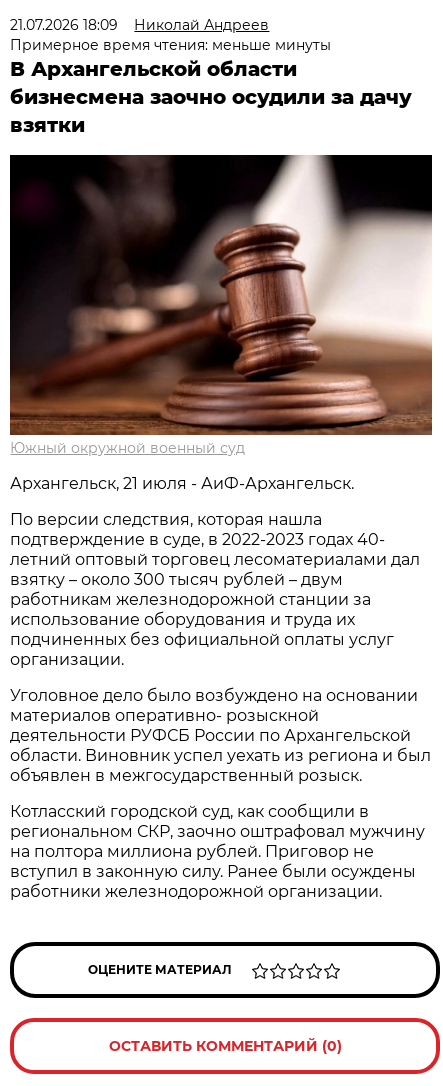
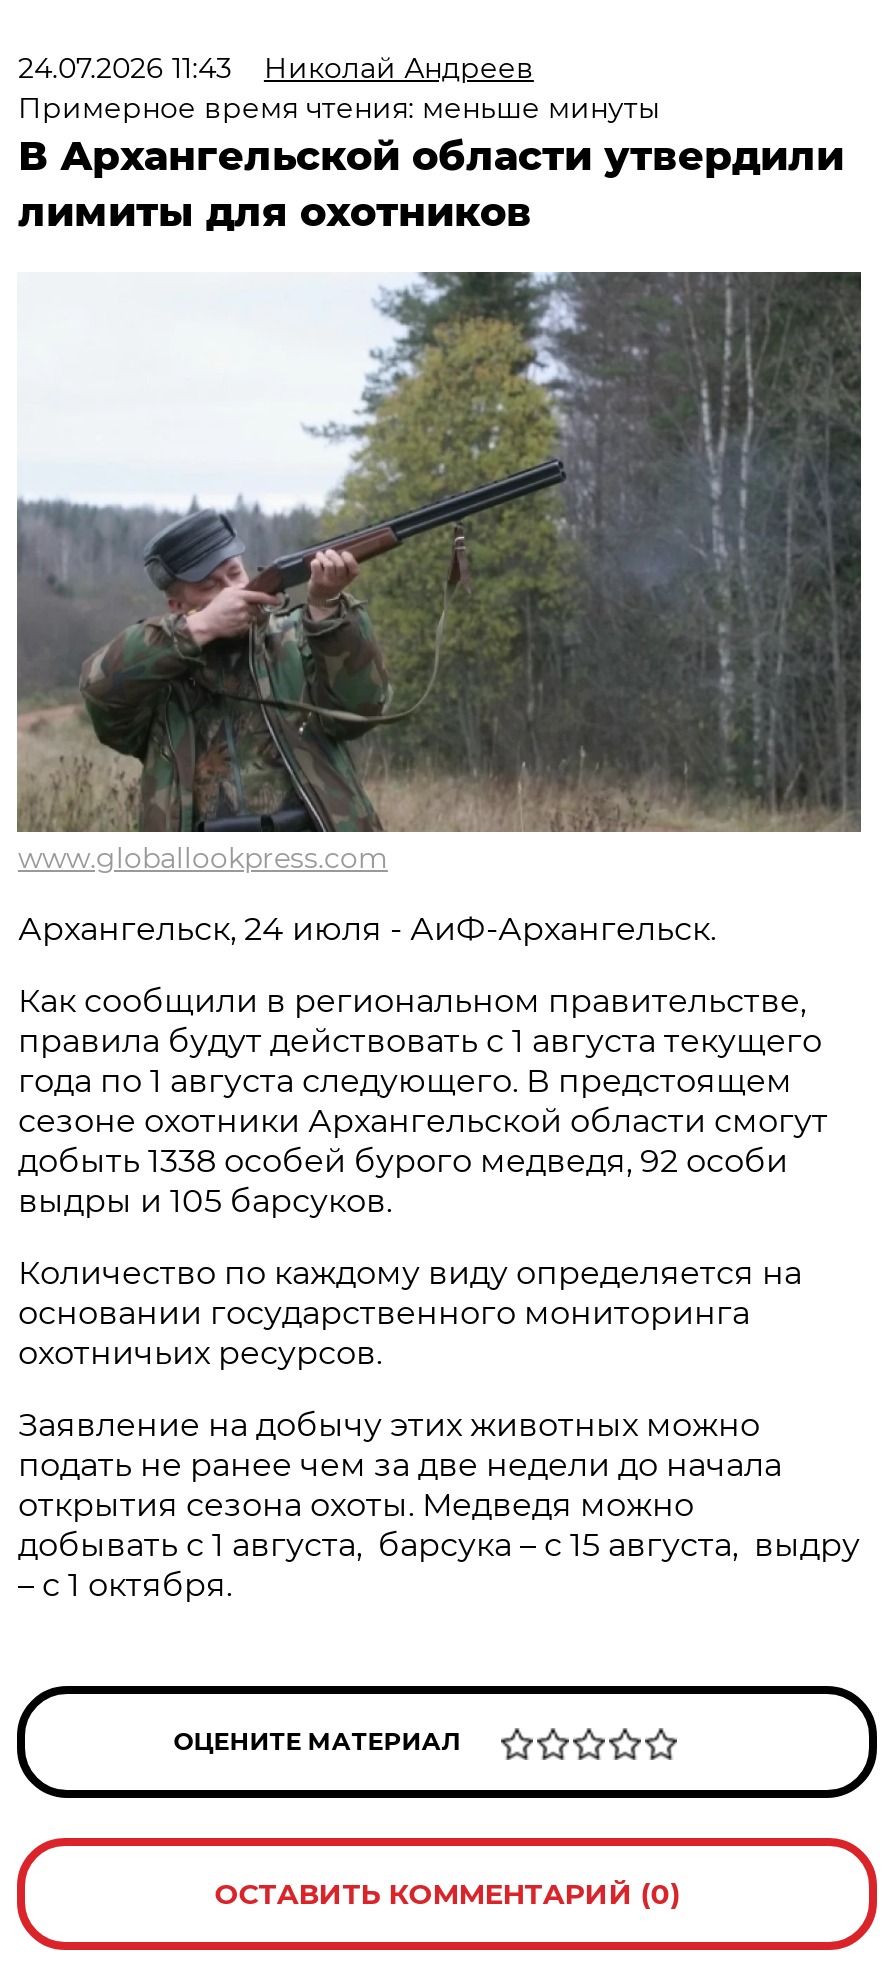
[10,16,269,34] 21.07.2026 18:09 Николай Андреев -> [18,50,534,86] 24.07.2026 11:43 Николай Андреев
[10,57,412,137] В Архангельской области | бизнесмена заочно осудили за дачу | взятки -> [18,132,844,236] В Архангельской области утвердили | лимиты для охотников
[9,197,433,457] [image] | Южный окружной военный суд -> [15,270,863,876] [image] | www.globallookpress.com
[10,474,354,493] Архангельск, 21 июля - АиФ-Архангельск. -> [18,910,716,948] Архангельск, 24 июля - АиФ-Архангельск.
[10,510,420,669] По версии следствия, которая нашла | подтверждение в суде, в 2022-2023 годах 40- | летний оптовый торговец лесоматериалами дал | взятку – около 300 тысяч рублей – двум | работникам железнодорожной станции за | использование оборудования и труда их | подчиненных без официальной оплаты услуг | организации. -> [18,982,828,1220] Как сообщили в региональном правительстве, | правила будут действовать с 1 августа текущего | года по 1 августа следующего. В предстоящем | сезоне охотники Архангельской области смогут | добыть 1338 особей бурого медведя, 92 особи | выдры и 105 барсуков.
[10,686,431,785] Уголовное дело было возбуждено на основании | материалов оперативно- розыскной | деятельности РУФСБ России по Архангельской | области. Виновник успел уехать из региона и был | объявлен в межгосударственный розыск. -> [18,1254,802,1372] Количество по каждому виду определяется на | основании государственного мониторинга | охотничьих ресурсов.
[10,802,425,901] Котласский городской суд, как сообщили в | региональном СКР, заочно оштрафовал мужчину | на полтора миллиона рублей. Приговор не | вступил в законную силу. Ранее были осуждены | работники железнодорожной организации. -> [18,1406,860,1604] Заявление на добычу этих животных можно | подать не ранее чем за две недели до начала | открытия сезона охоты. Медведя можно | добывать с 1 августа, барсука – с 15 августа, выдру | – с 1 октября.

